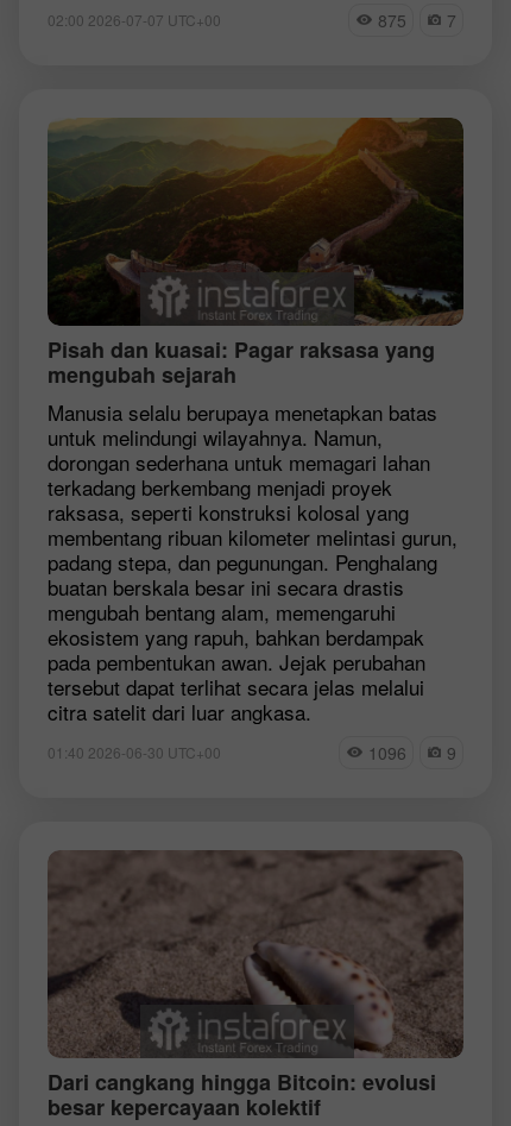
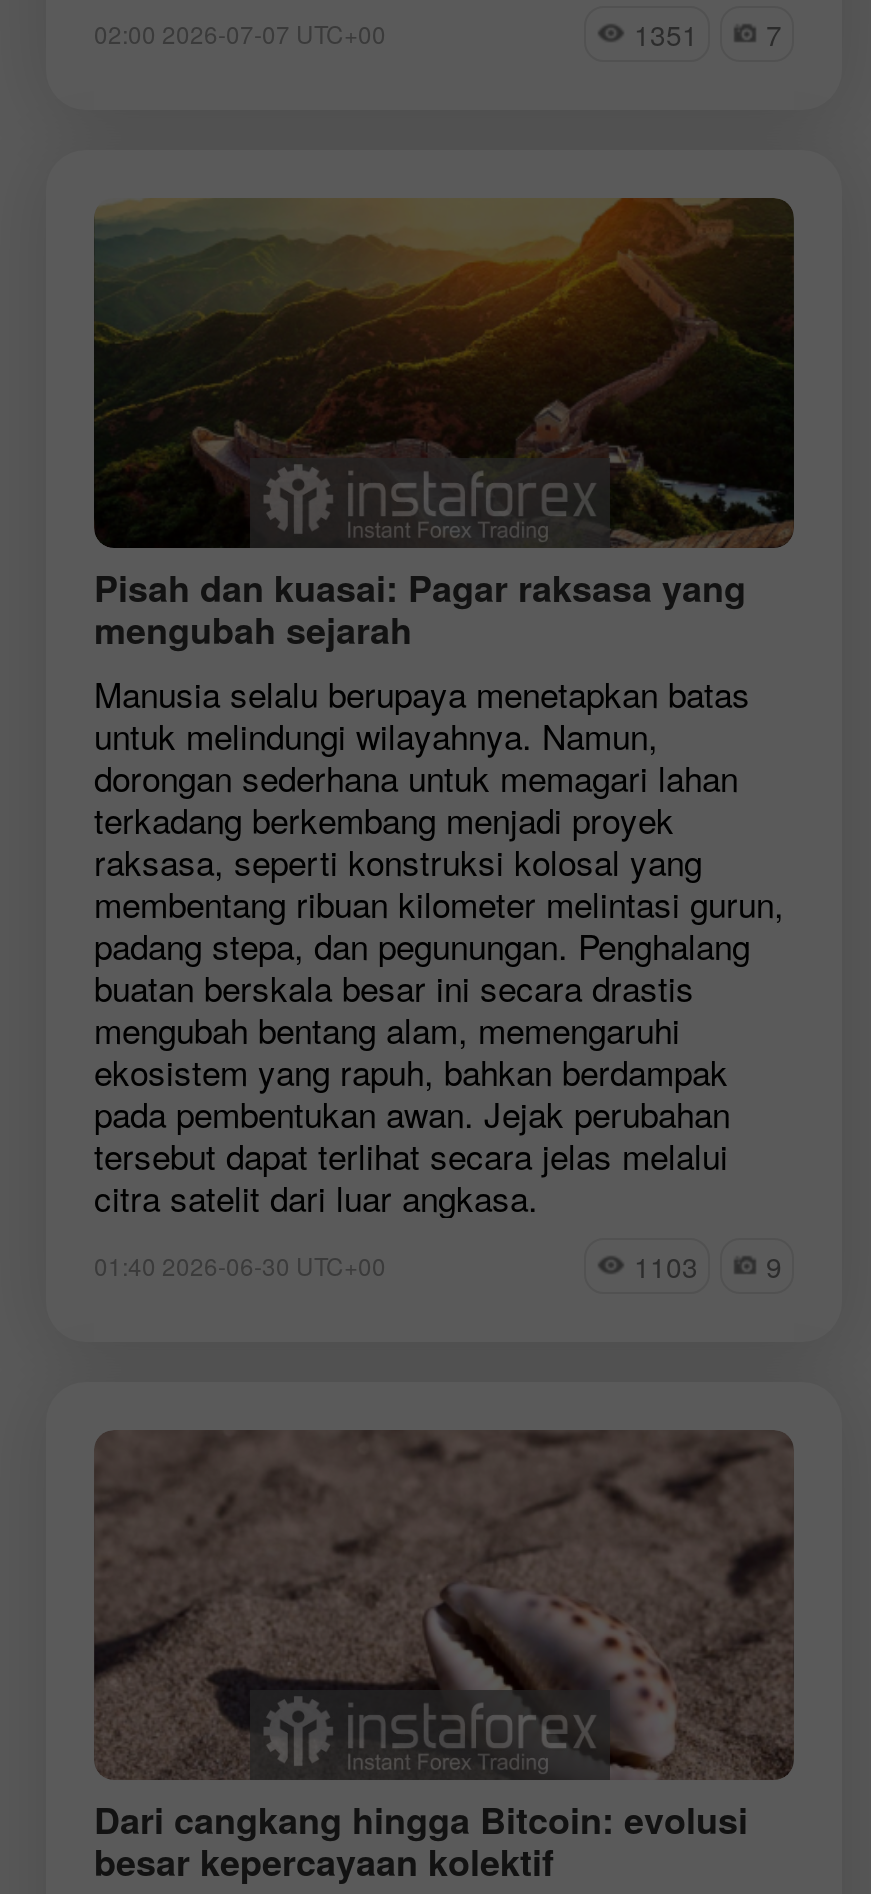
[378,8,456,32] 875 7 -> [634,14,782,54] 1351 7
[368,741,456,765] 1096 9 -> [634,1246,782,1286] 1103 9

